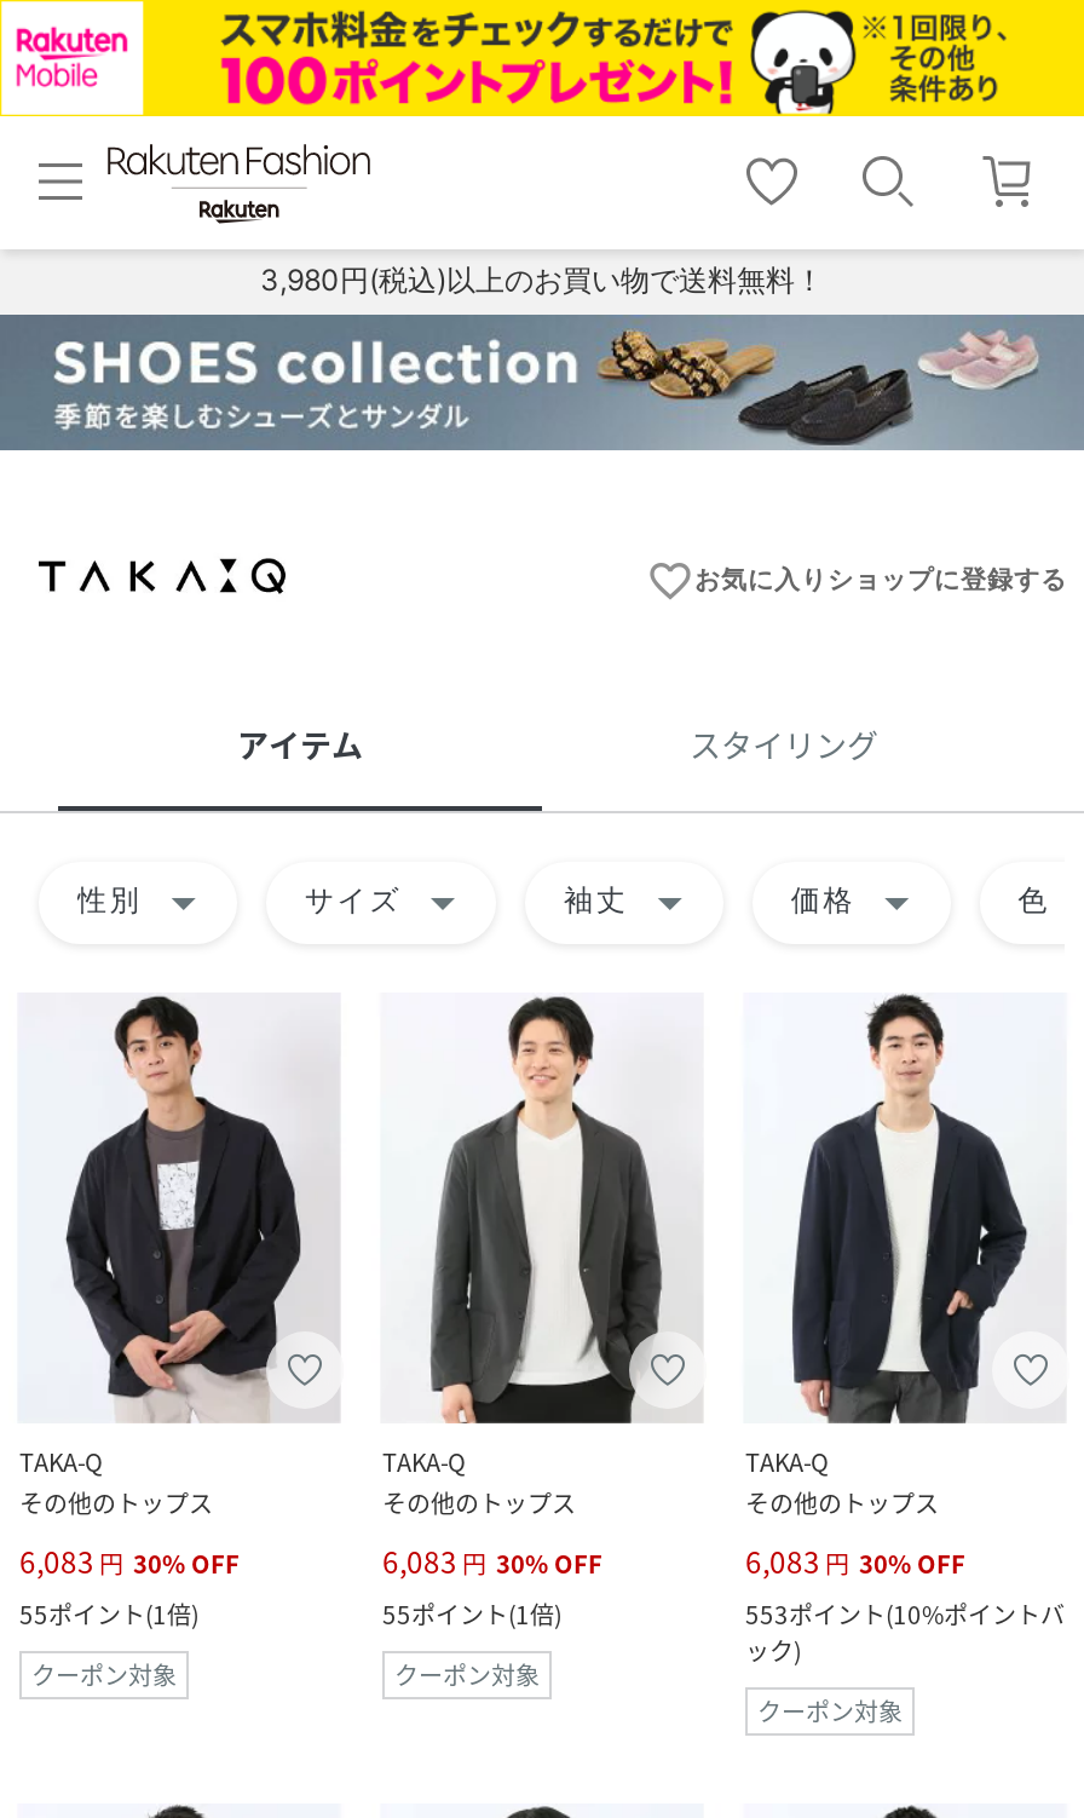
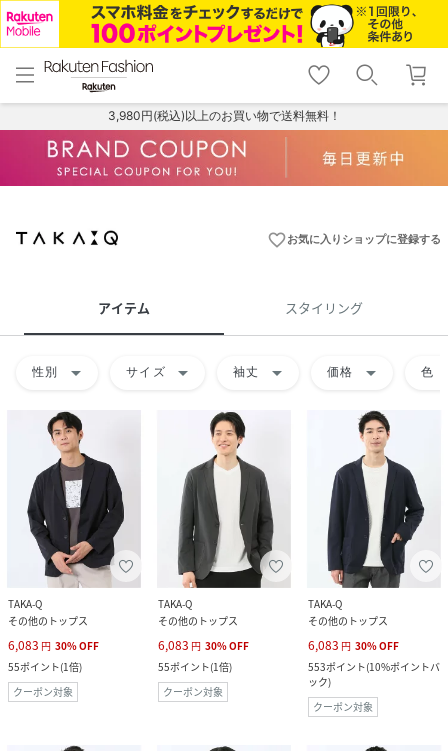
[7,312,1077,450] [image] -> [3,129,445,186] [image]

